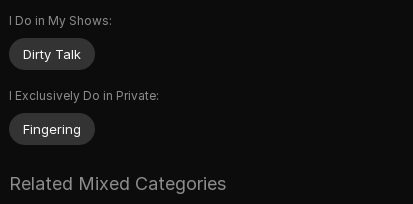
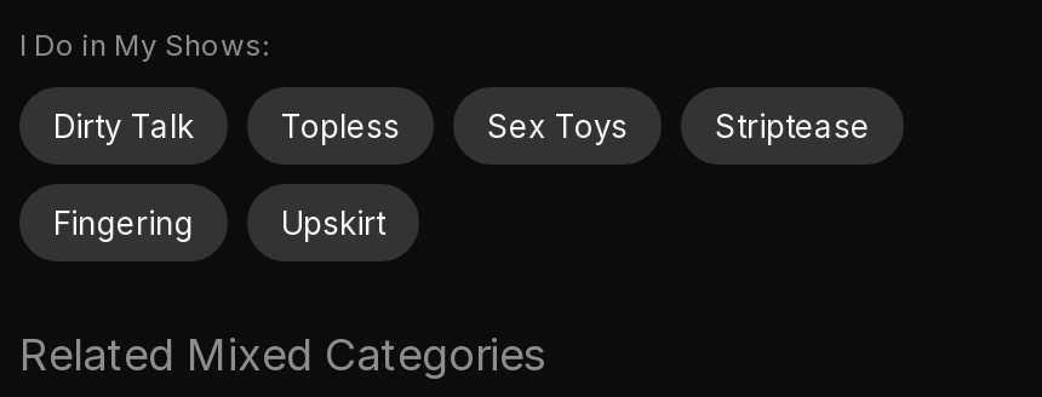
[9,88,159,103] I Exclusively Do in Private: -> [281,106,870,145] Topless | Sex Toys | Striptease
none -> [281,203,385,242] Upskirt

